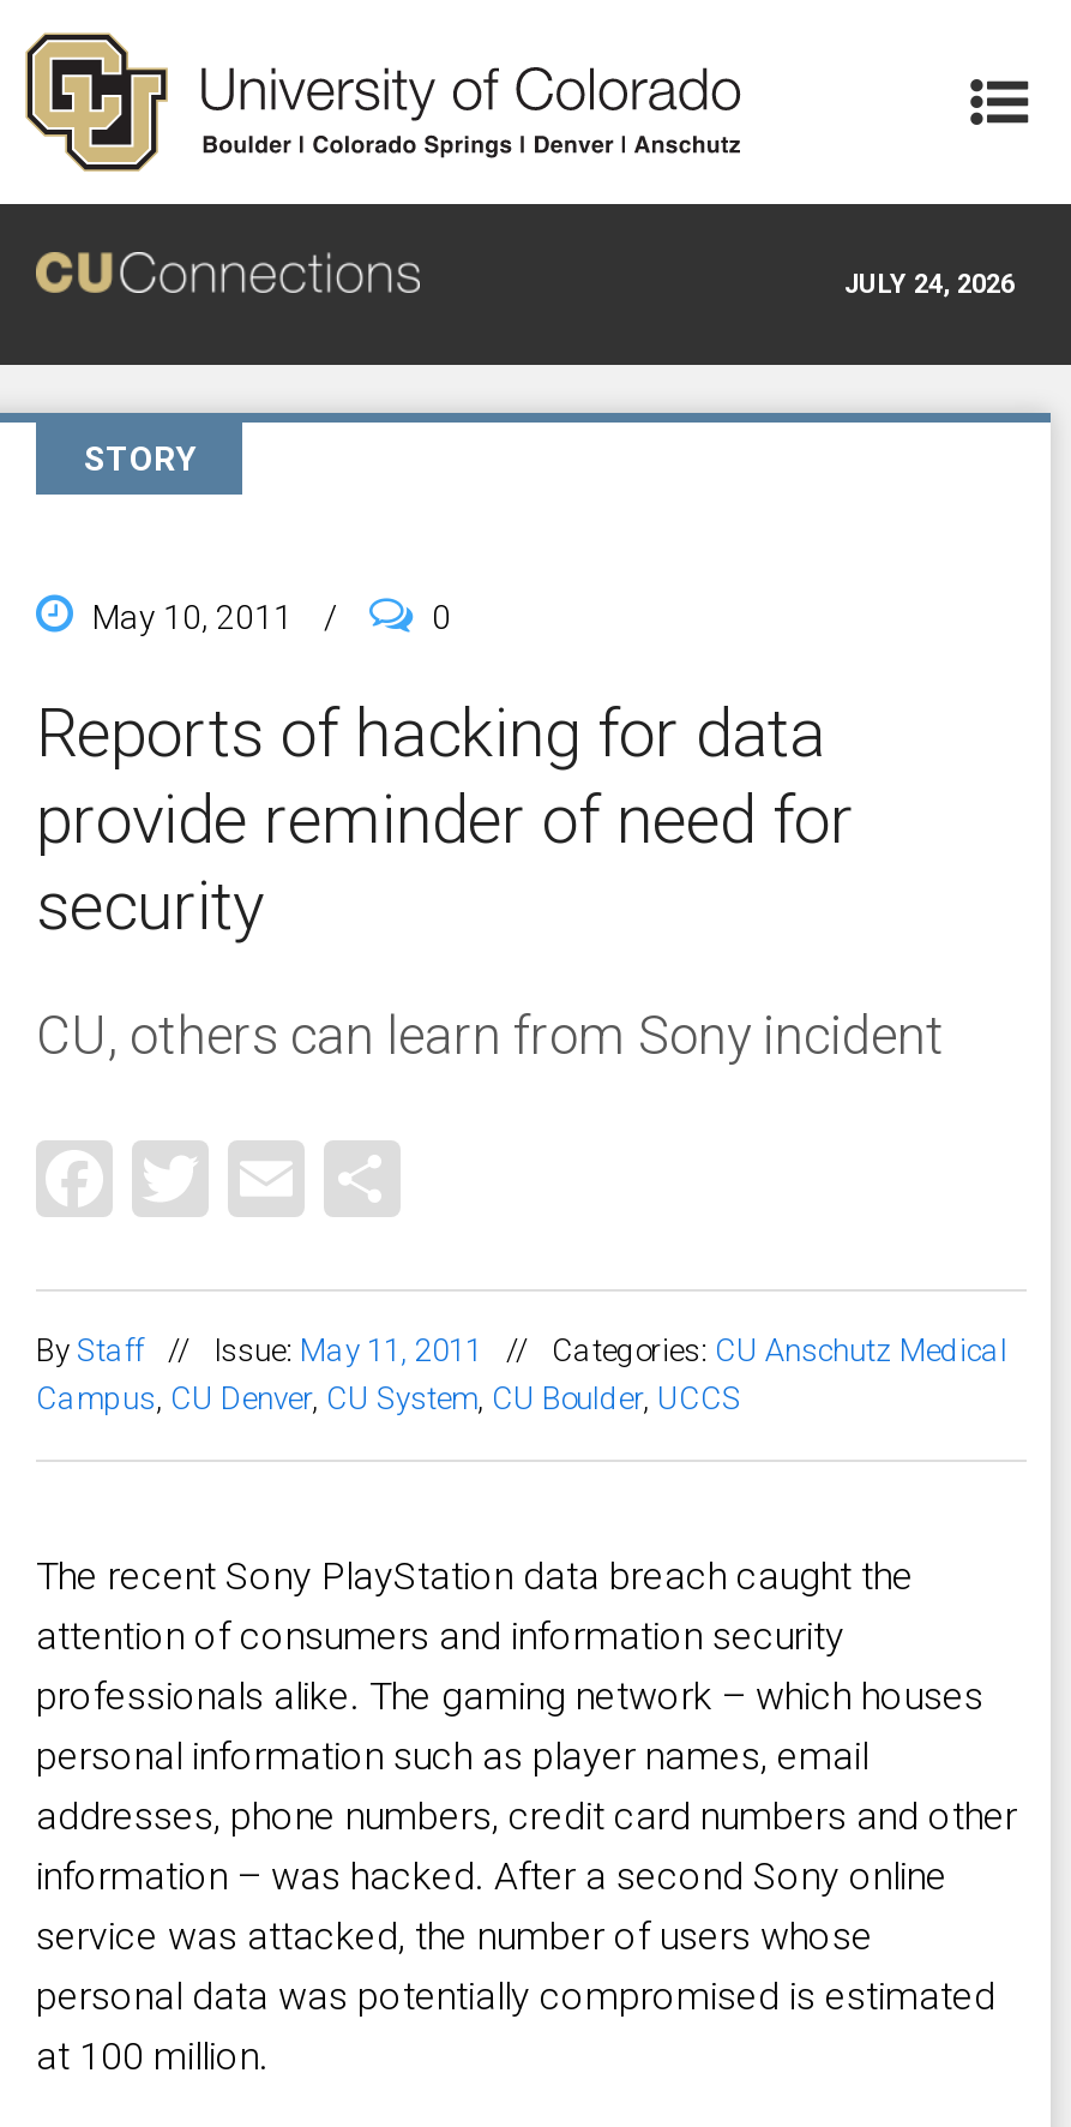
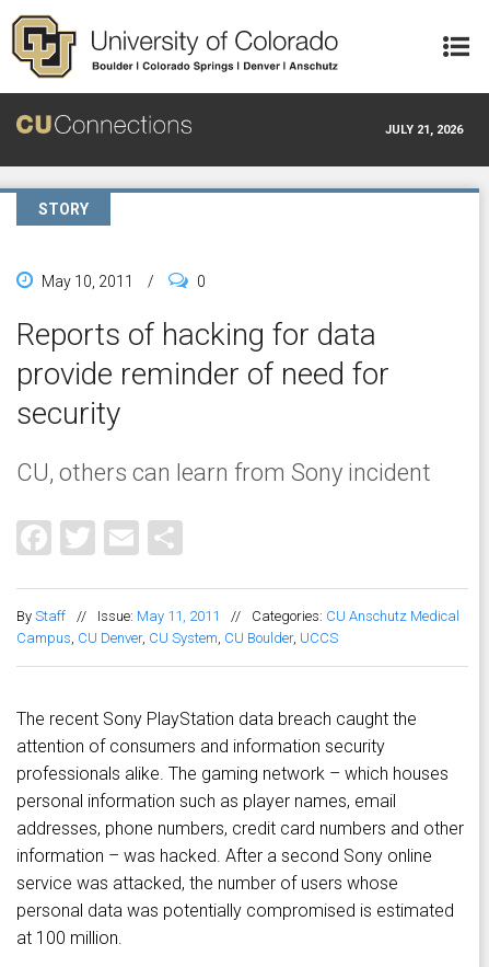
[844,268,1015,299] JULY 24, 2026 -> [385,122,463,137] JULY 21, 2026

